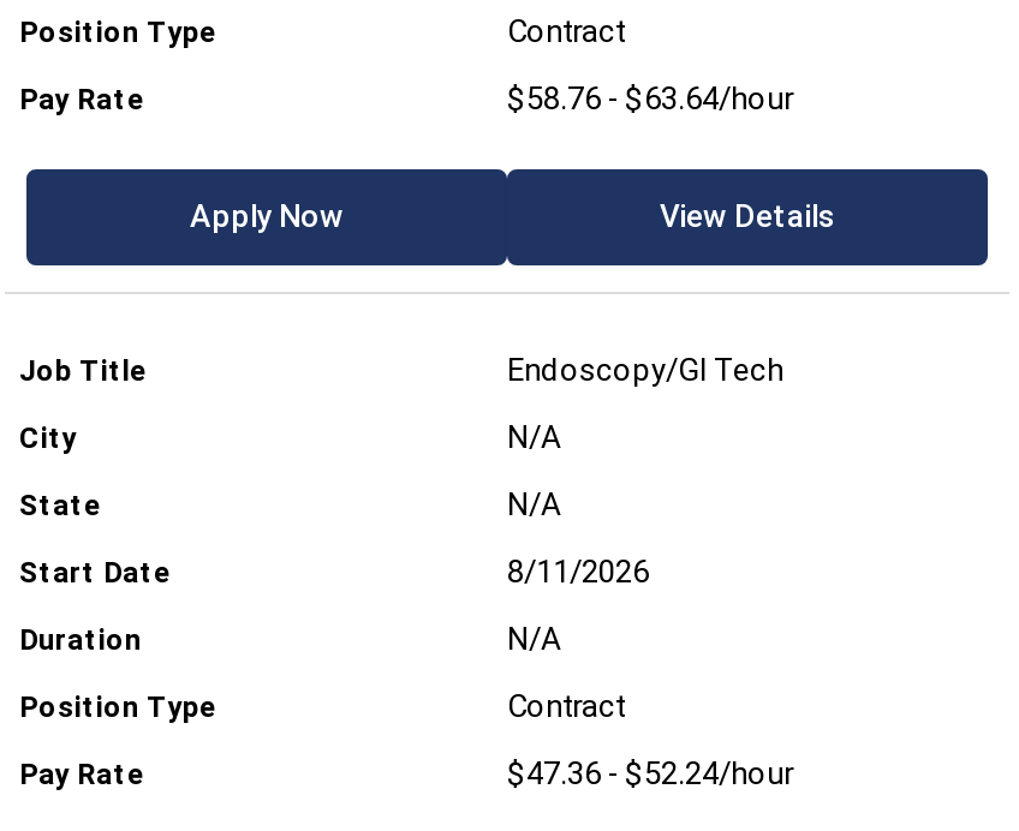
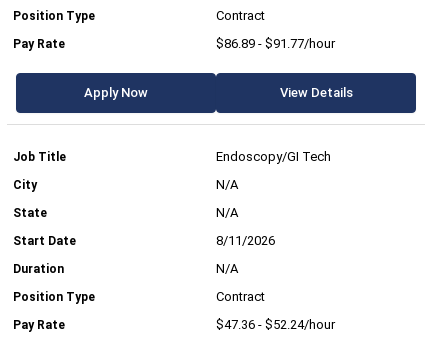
[507,79,793,116] $58.76 - $63.64/hour -> [216,36,335,51] $86.89 - $91.77/hour

